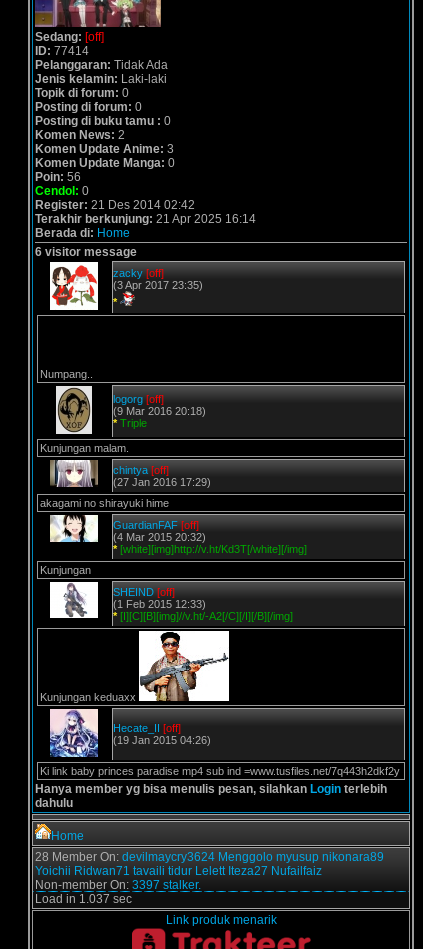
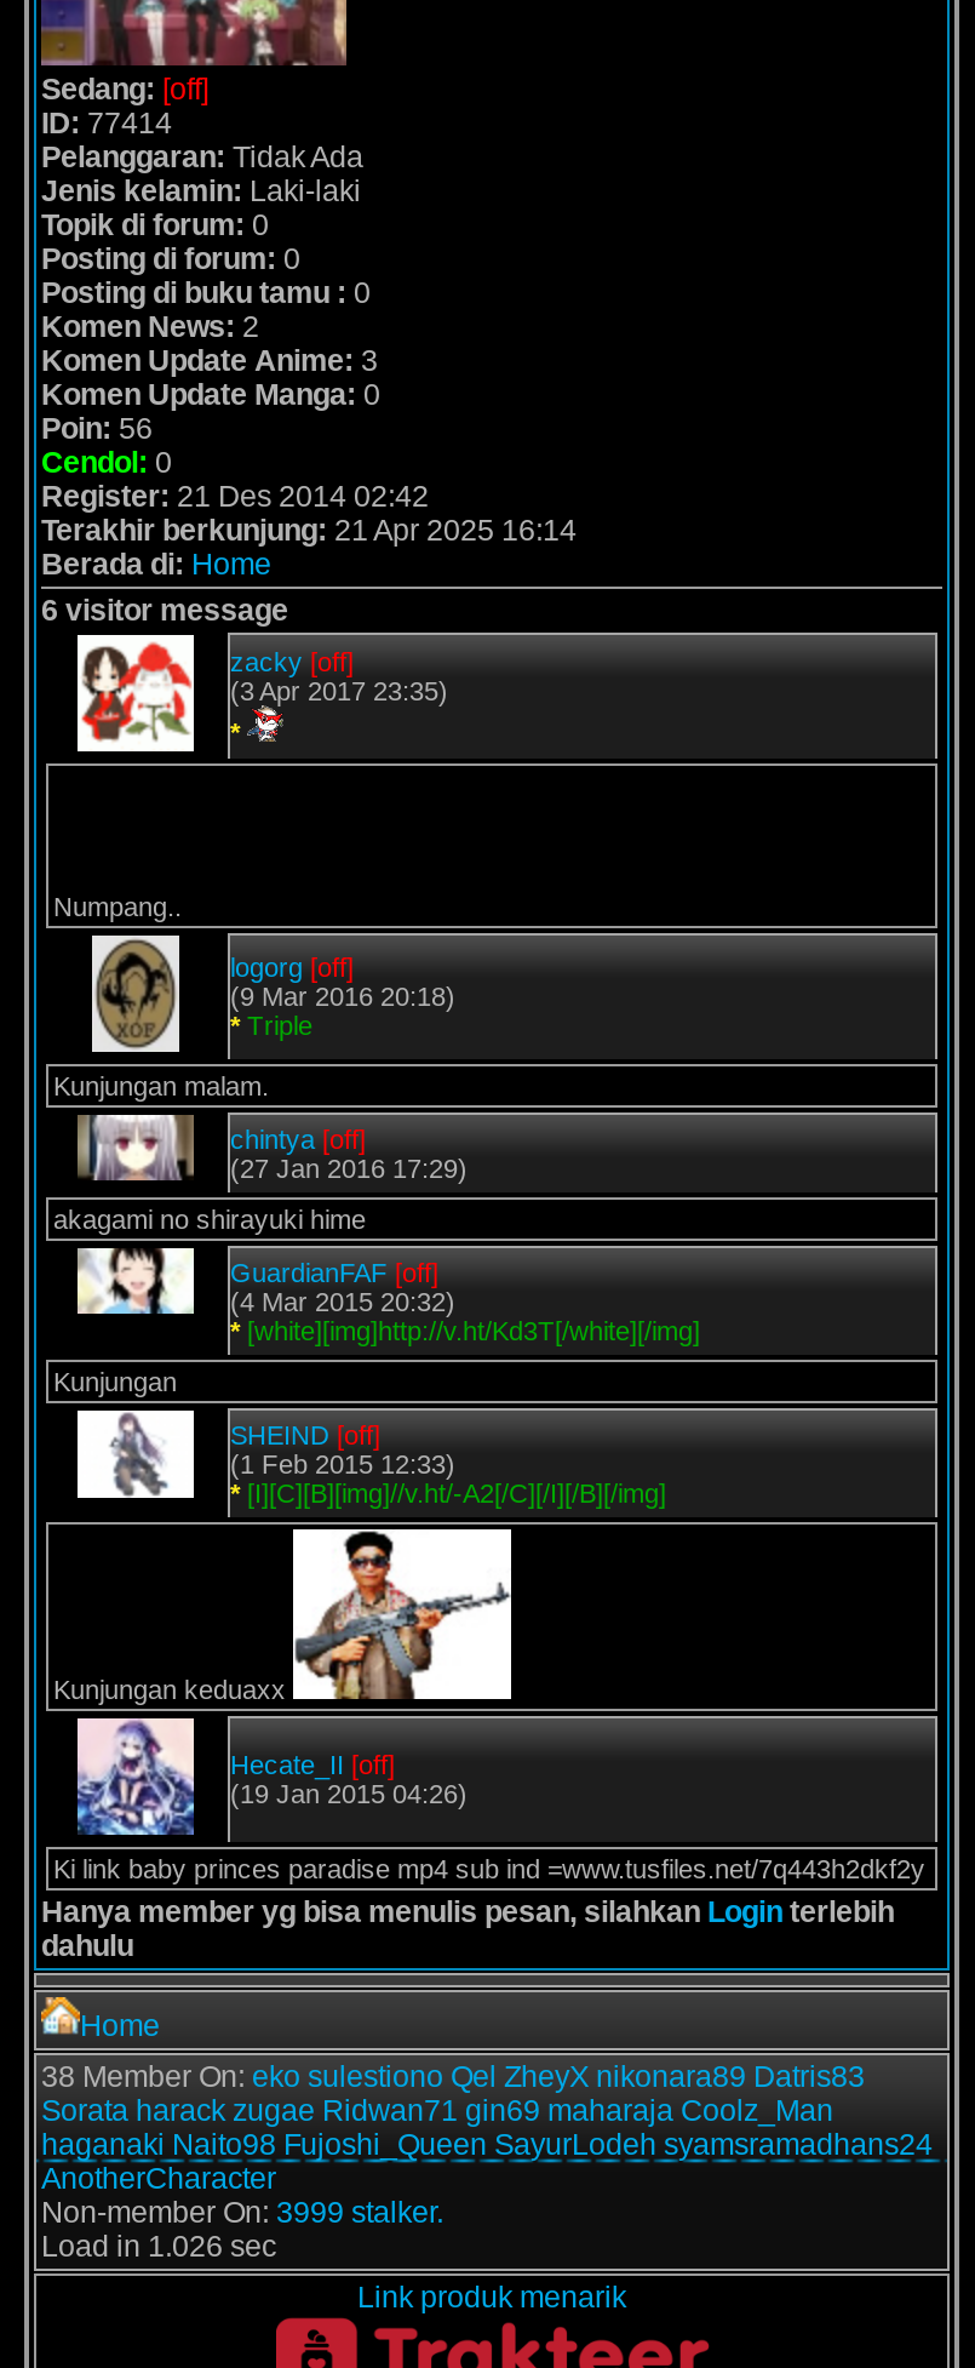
[35,850,384,906] 28 Member On: devilmaycry3624 Menggolo myusup nikonara89 | Yoichii Ridwan71 tavaili tidur Lelett Iteza27 Nufailfaiz | Non-member On: 3397 stalker. | Load in 1.037 sec -> [41,2060,933,2264] 38 Member On: eko sulestiono Qel ZheyX nikonara89 Datris83 | Sorata harack zugae Ridwan71 gin69 maharaja Coolz_Man | haganaki Naito98 Fujoshi_Queen SayurLodeh syamsramadhans24 | AnotherCharacter | Non-member On: 3999 stalker. | Load in 1.026 sec

